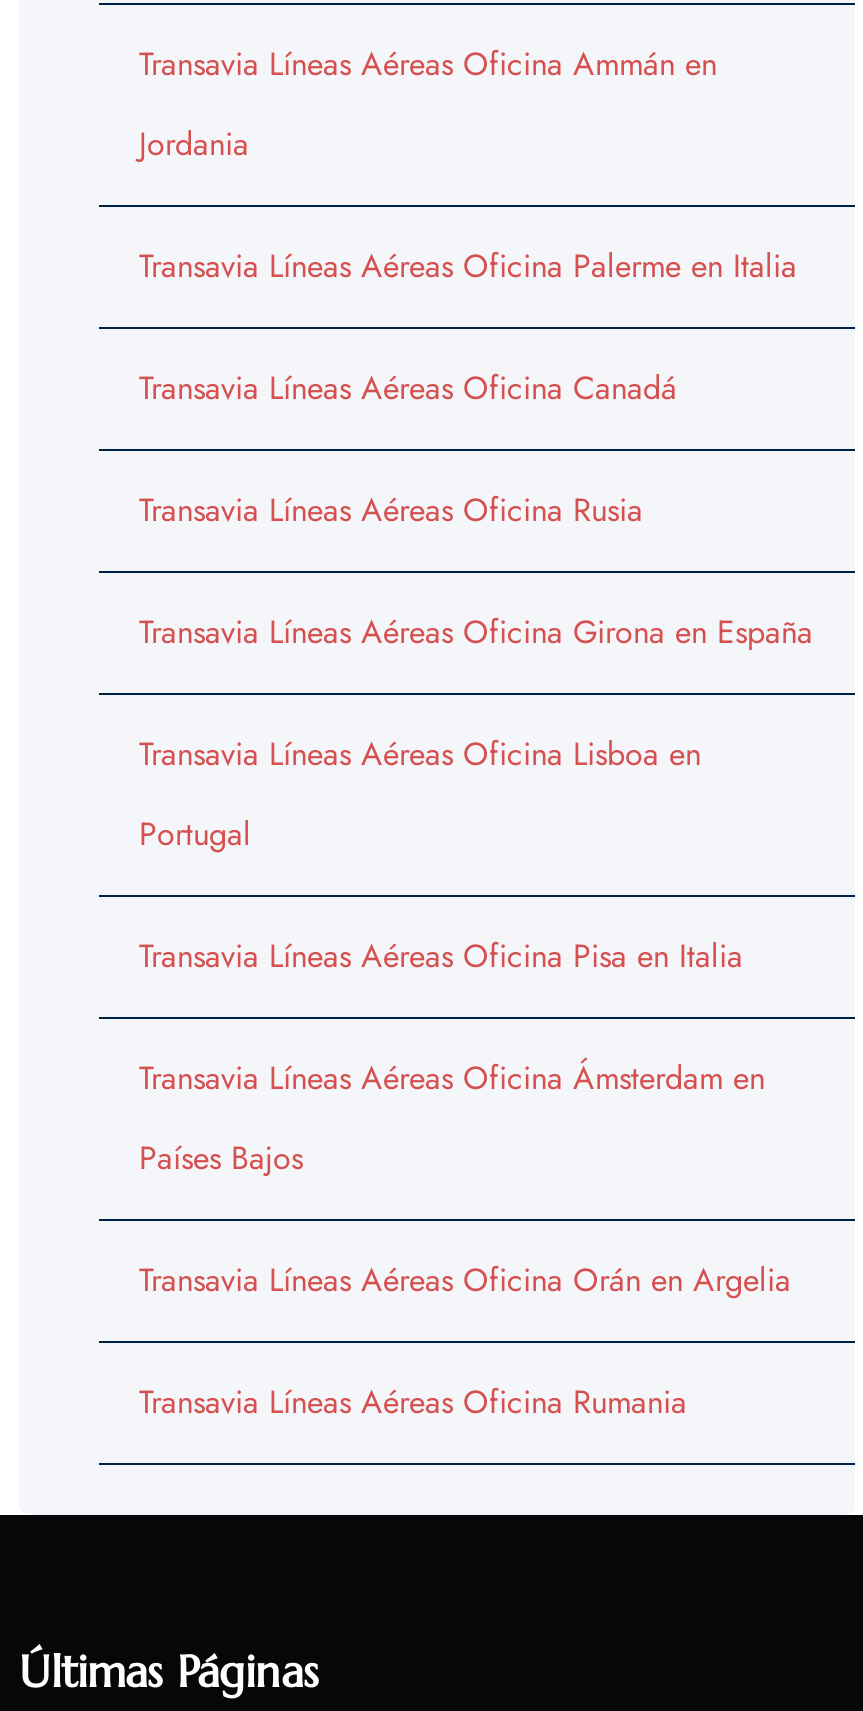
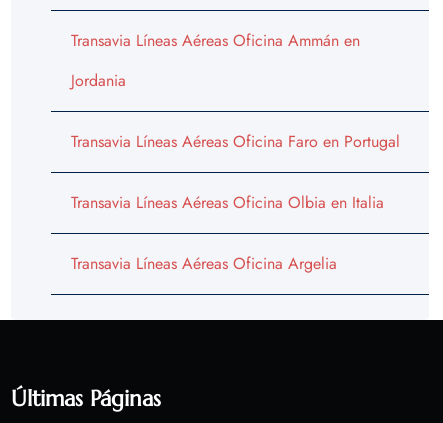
[139,243,813,1425] Transavia Líneas Aéreas Oficina Palerme en Italia | Transavia Líneas Aéreas Oficina Canadá | Transavia Líneas Aéreas Oficina Rusia | Transavia Líneas Aéreas Oficina Girona en España | Transavia Líneas Aéreas Oficina Lisboa en | Portugal | Transavia Líneas Aéreas Oficina Pisa en Italia | Transavia Líneas Aéreas Oficina Ámsterdam en | Países Bajos | Transavia Líneas Aéreas Oficina Orán en Argelia | Transavia Líneas Aéreas Oficina Rumania -> [71,130,400,275] Transavia Líneas Aéreas Oficina Faro en Portugal | Transavia Líneas Aéreas Oficina Olbia en Italia | Transavia Líneas Aéreas Oficina Argelia

